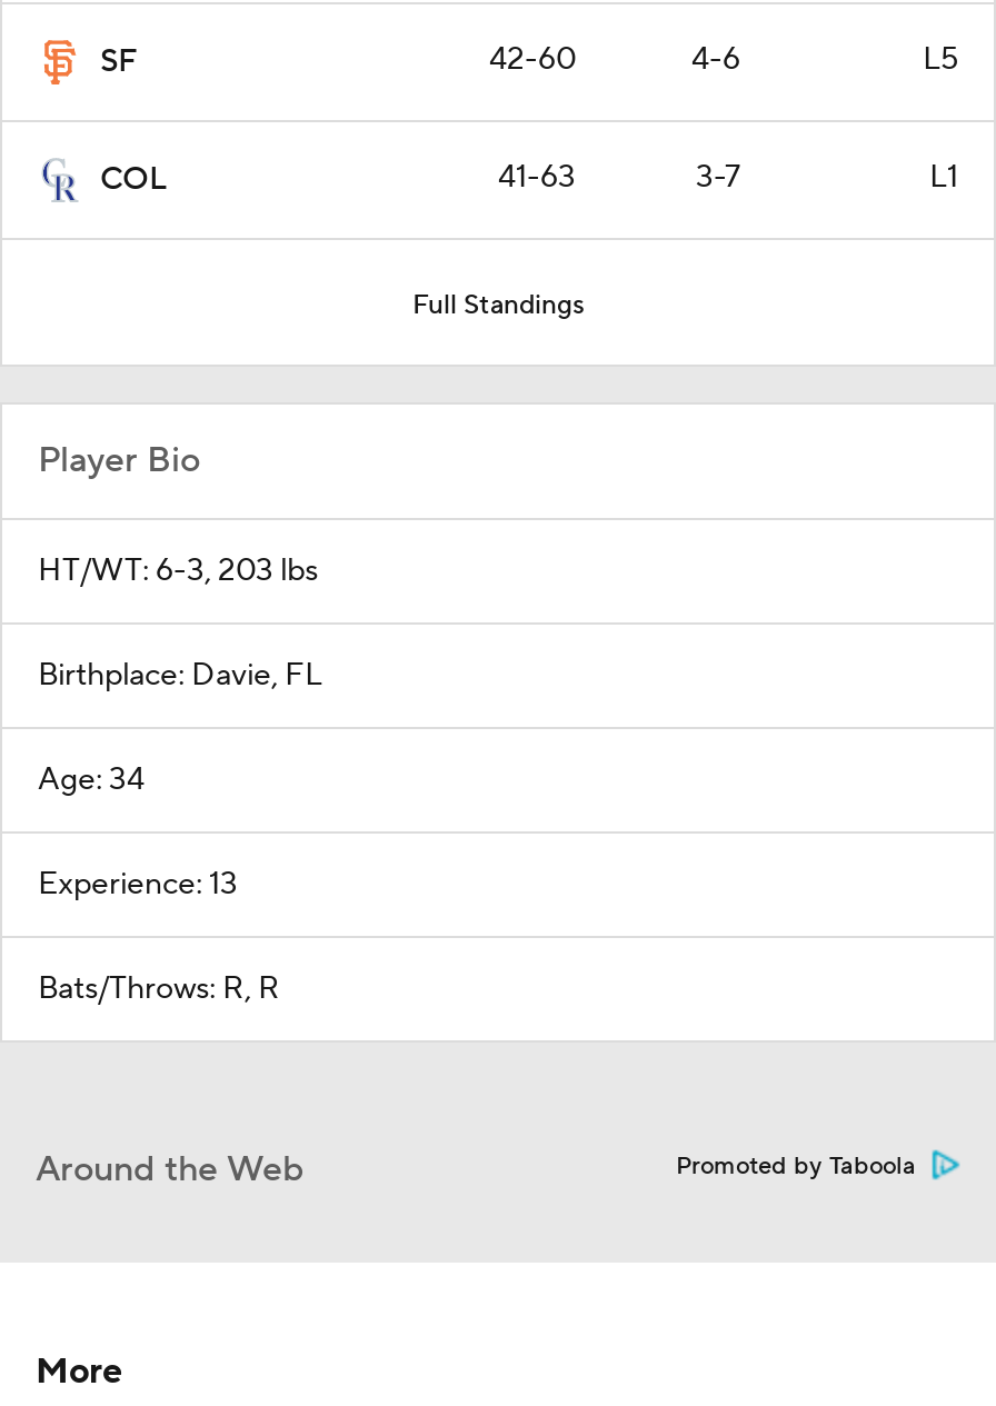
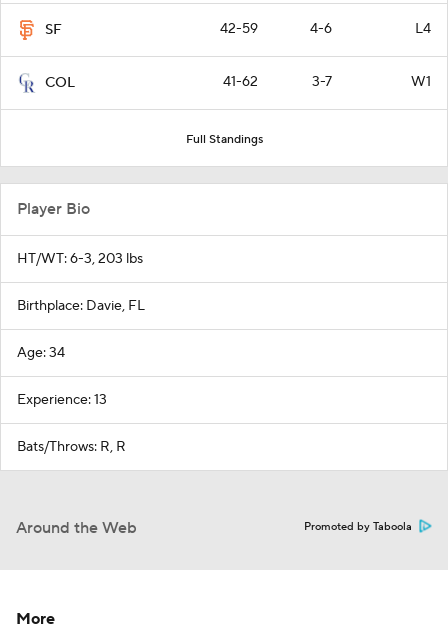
[489,40,576,80] 42-60 -> [220,20,258,38] 42-59
[923,40,958,80] L5 -> [415,20,431,38] L4
[498,158,576,198] 41-63 -> [223,73,258,91] 41-62
[929,158,958,198] L1 -> [411,73,431,91] W1

